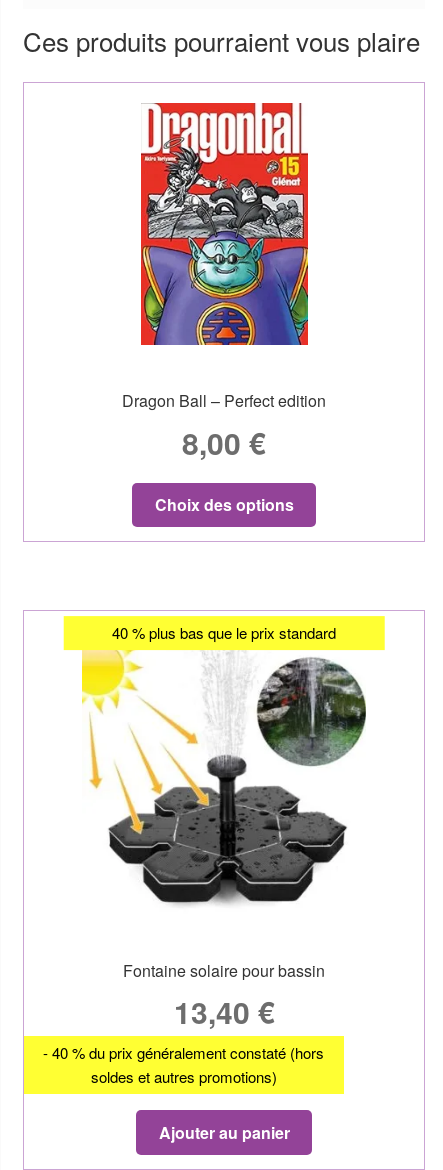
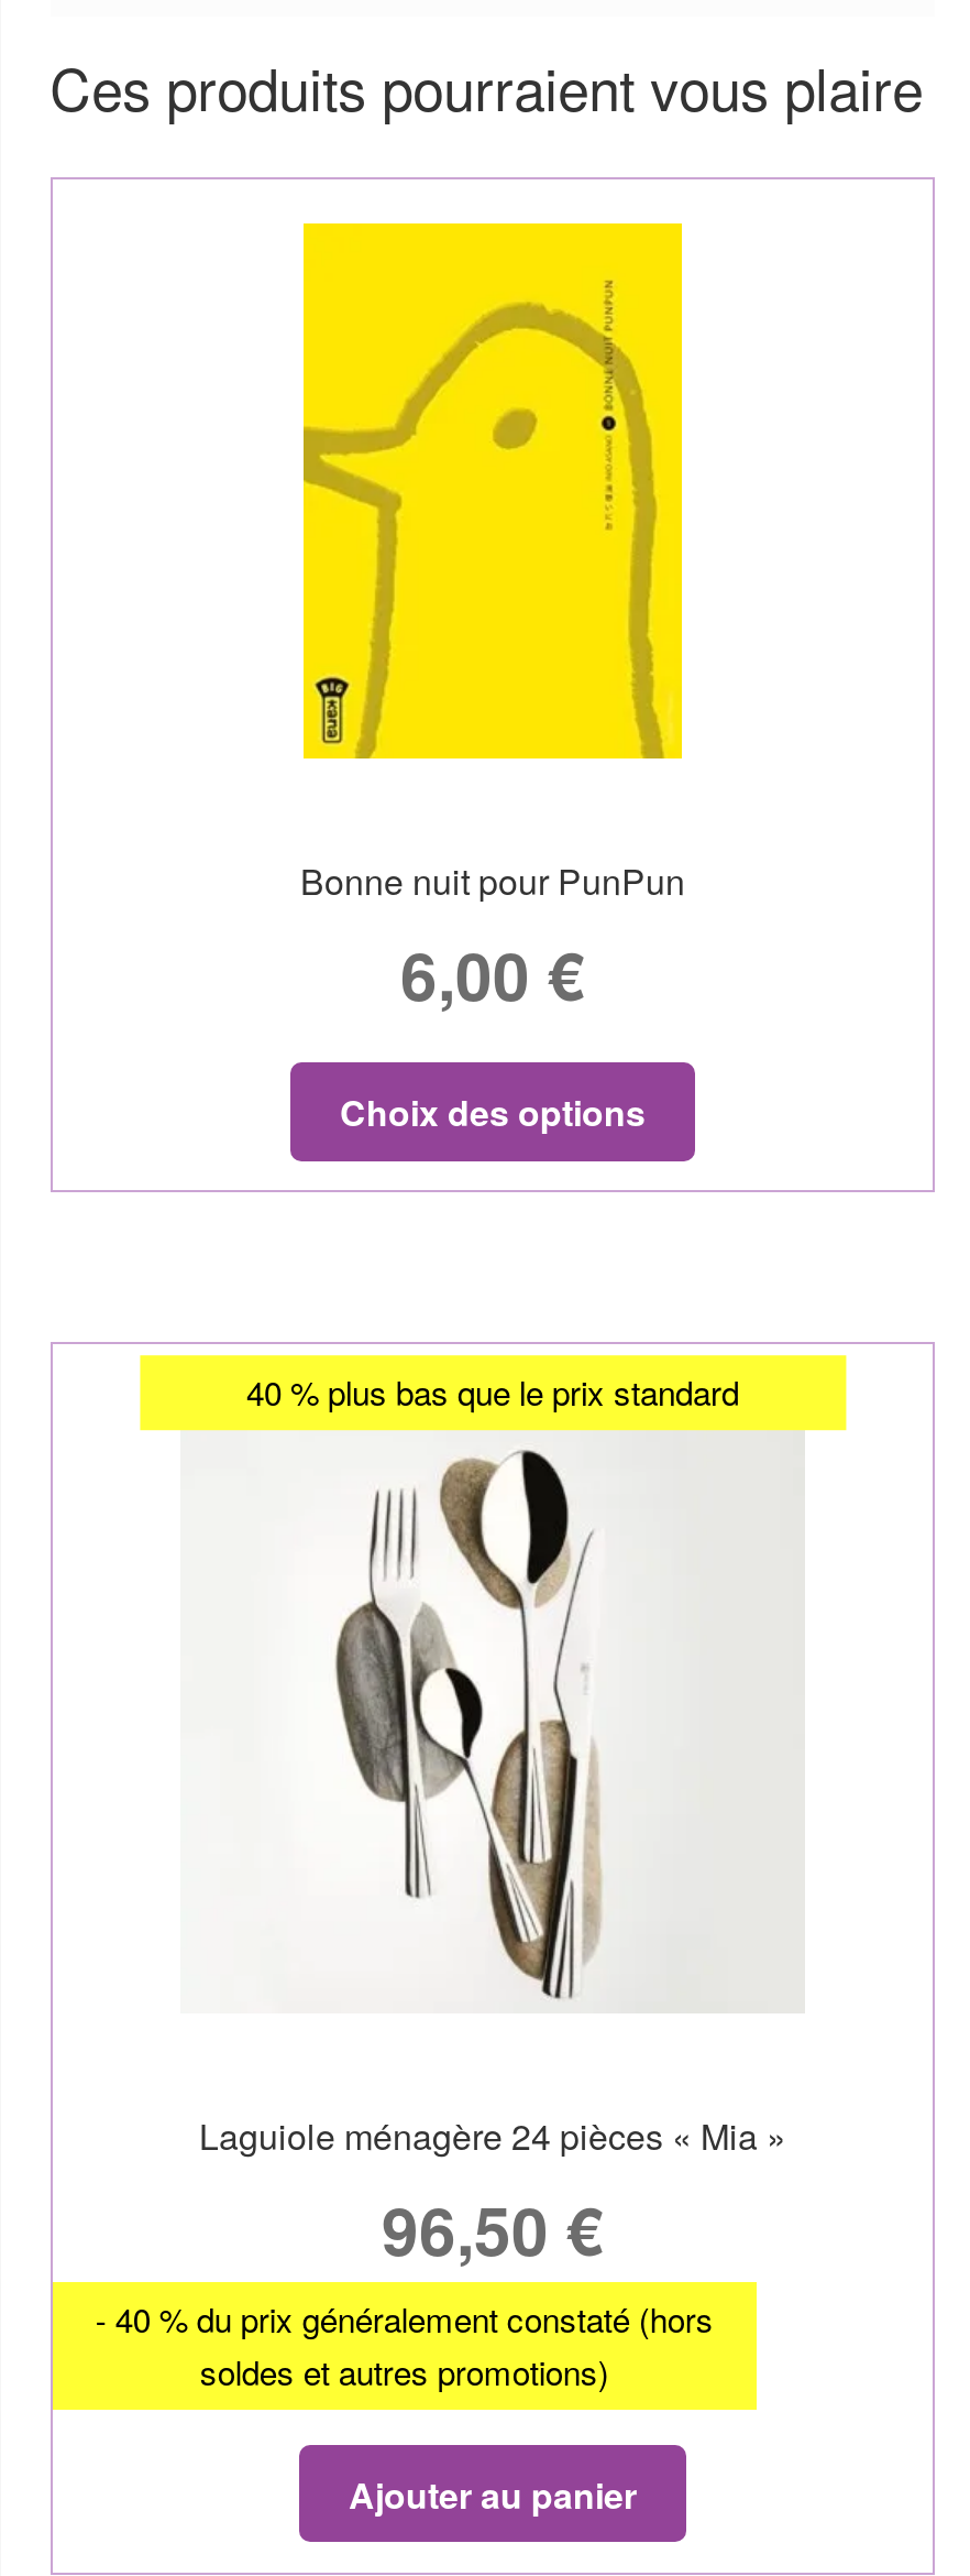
[138,102,310,346] [image] -> [301,221,684,761] [image]
[122,389,326,464] Dragon Ball – Perfect edition | 8,00 € -> [300,856,685,1020] Bonne nuit pour PunPun | 6,00 €
[81,650,367,913] [image] -> [180,1430,805,2002] [image]
[123,959,325,1033] Fontaine solaire pour bassin | 13,40 € -> [199,2111,786,2275] Laguiole ménagère 24 pièces « Mia » | 96,50 €

